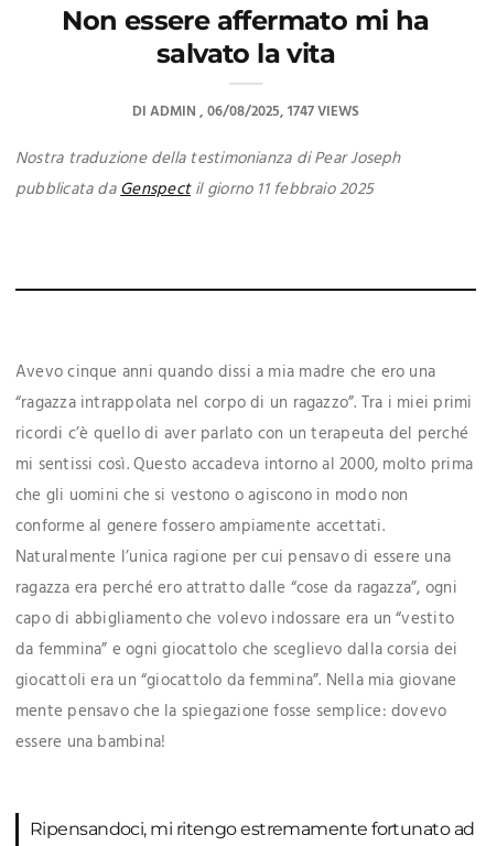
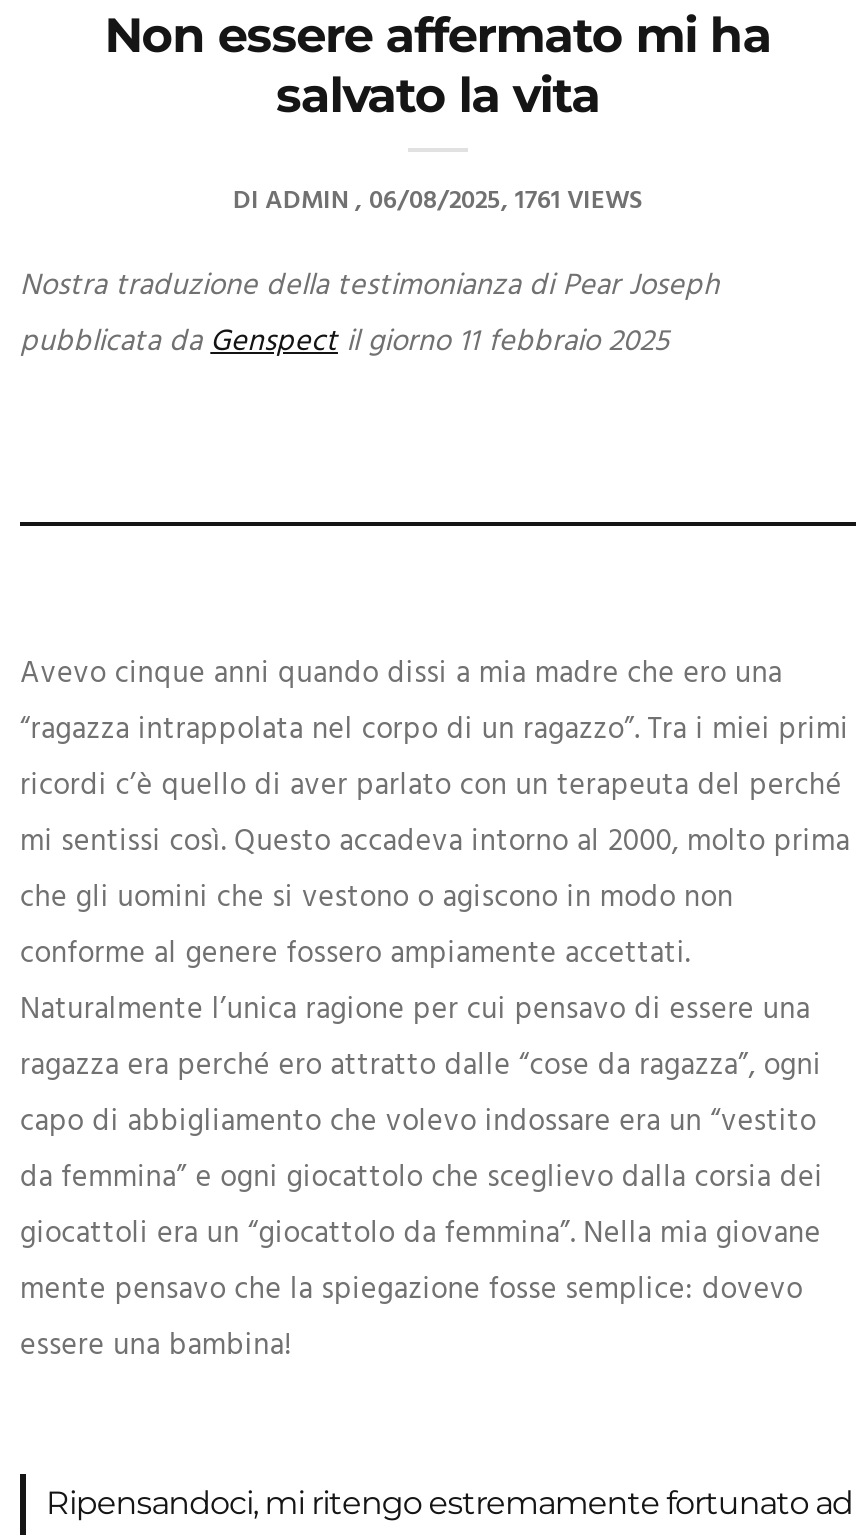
[132,100,359,123] DI ADMIN 06/08/2025 1747 VIEWS -> [233,181,643,223] DI ADMIN 06/08/2025 1761 VIEWS

